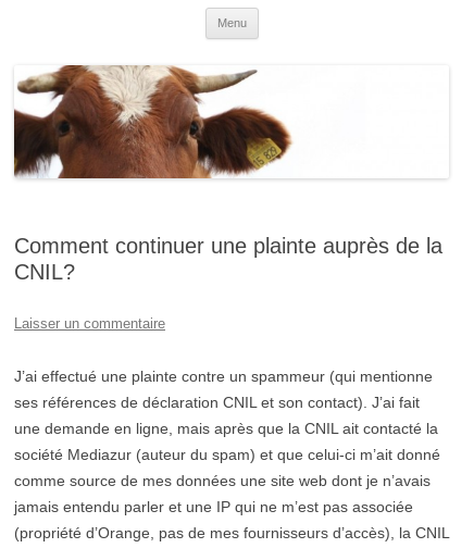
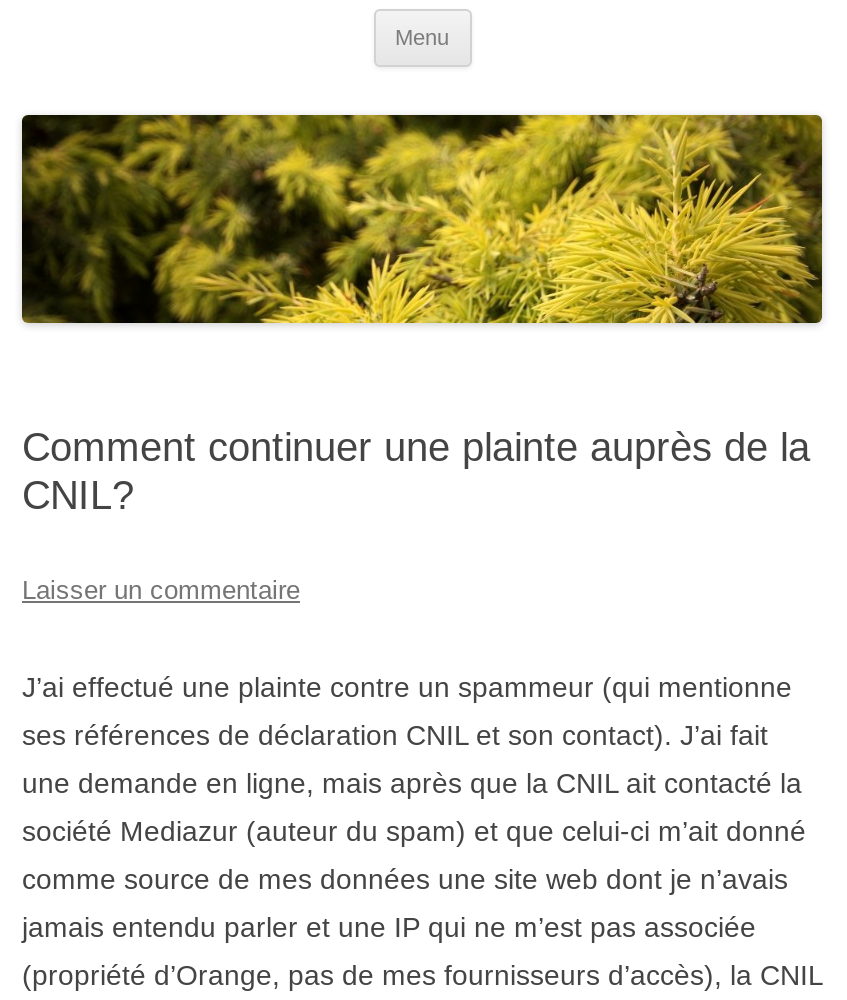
[13,64,449,179] [image] -> [20,113,824,325] [image]

